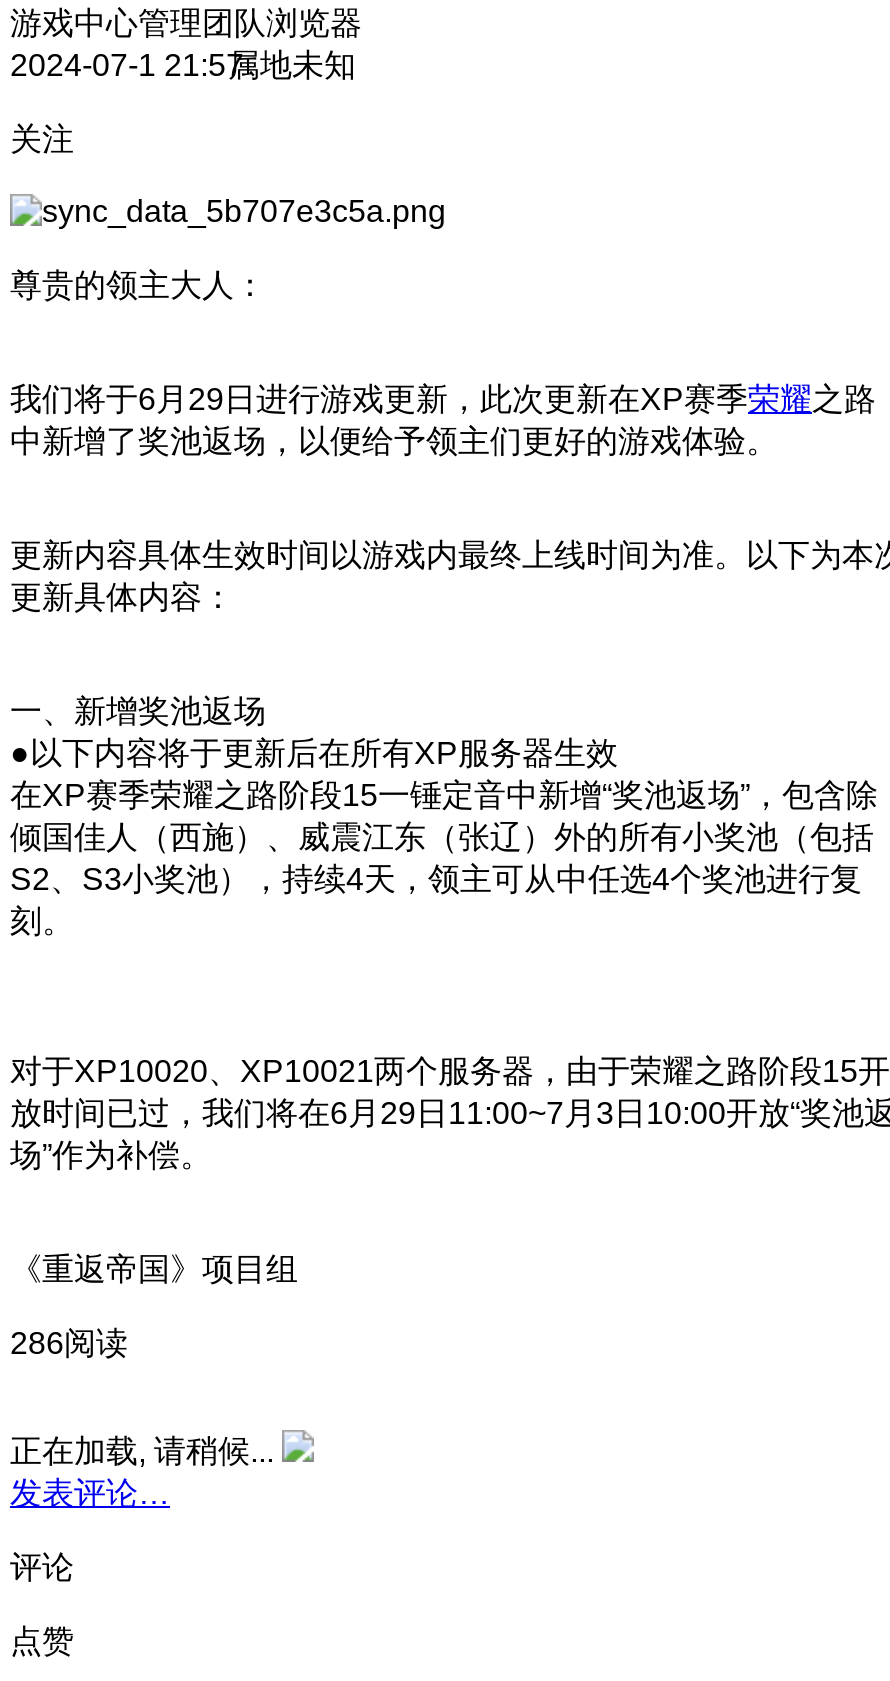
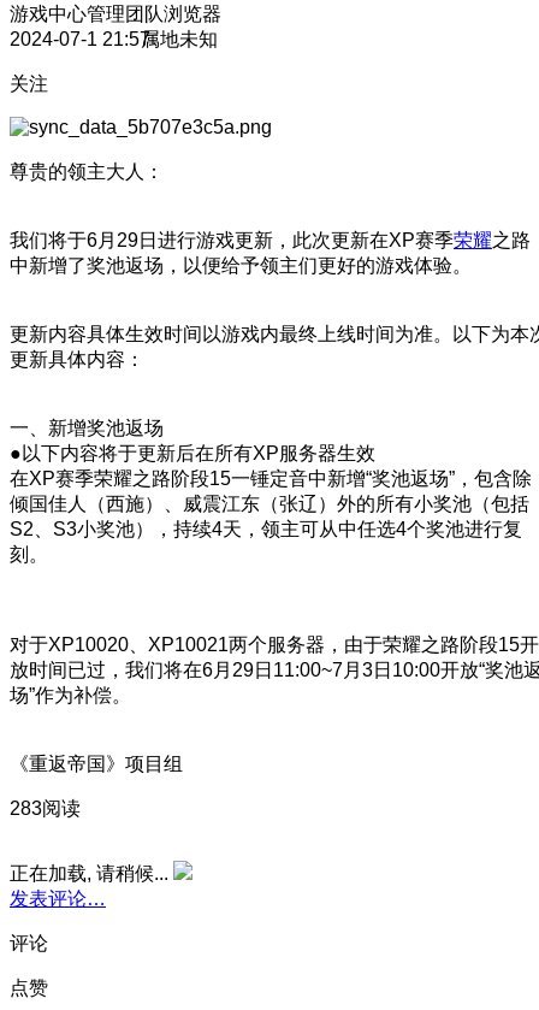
[10,1326,128,1360] 286阅读 -> [10,798,81,818] 283阅读

